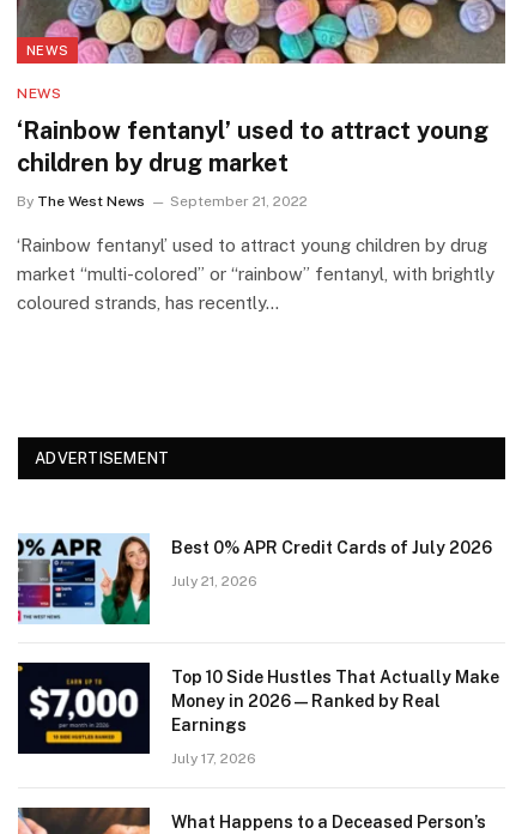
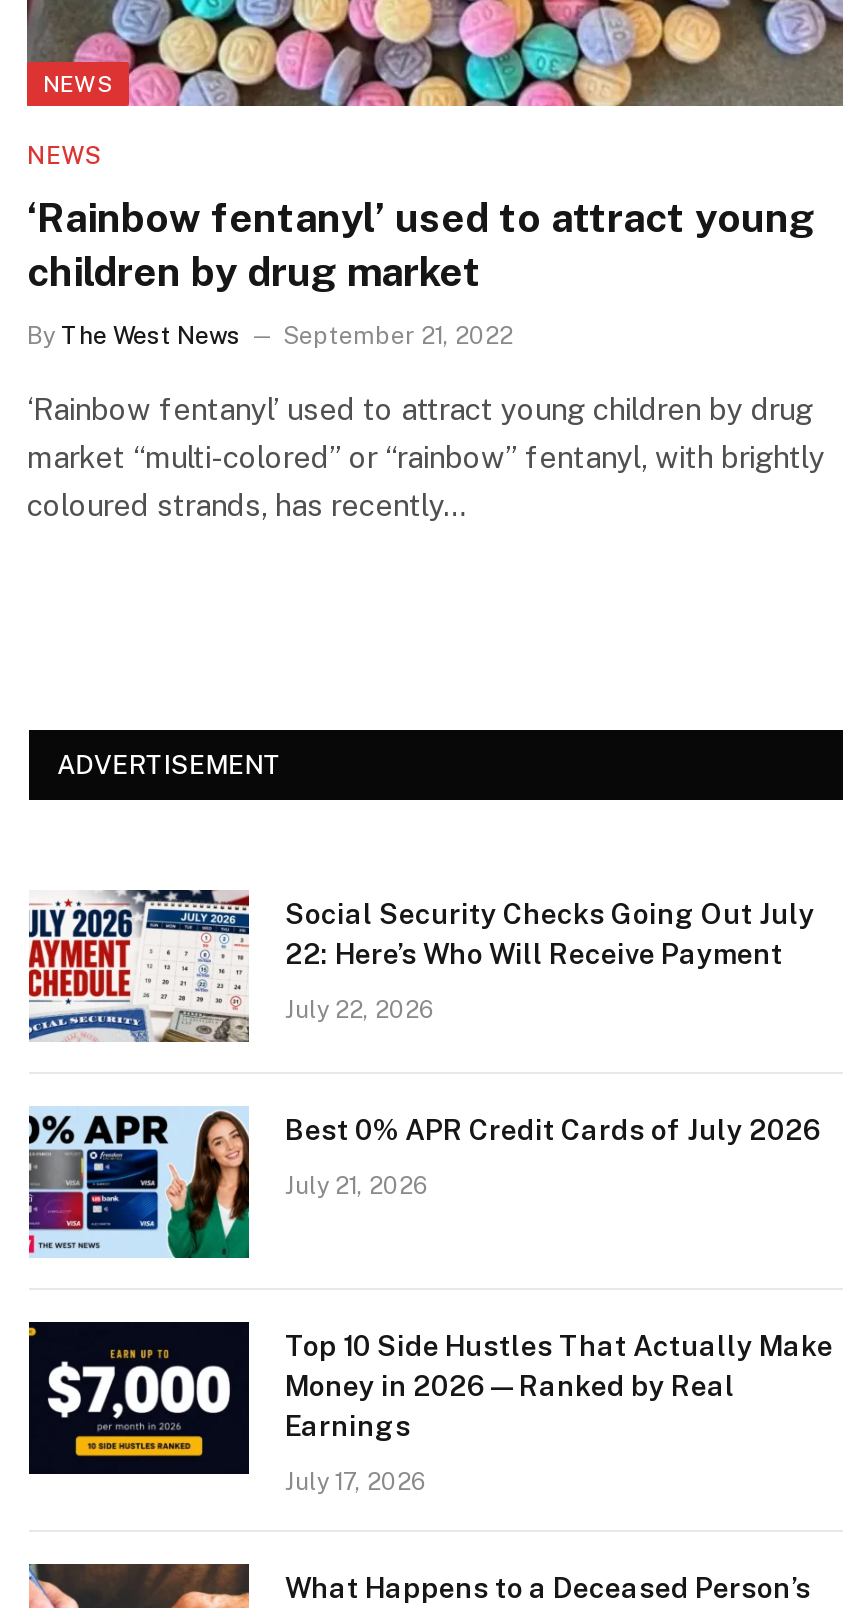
none -> [27,888,815,1044] [image] | Social Security Checks Going Out July | 22: Here’s Who Will Receive Payment | July 22, 2026

